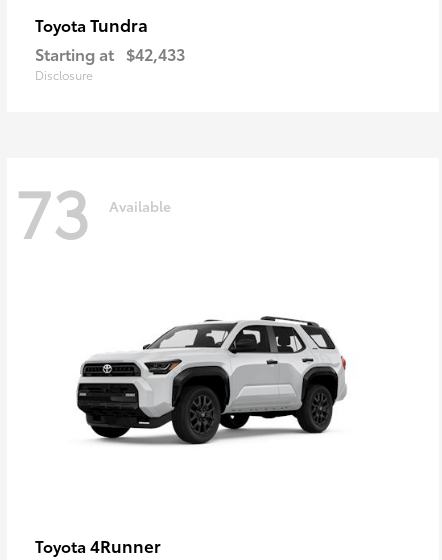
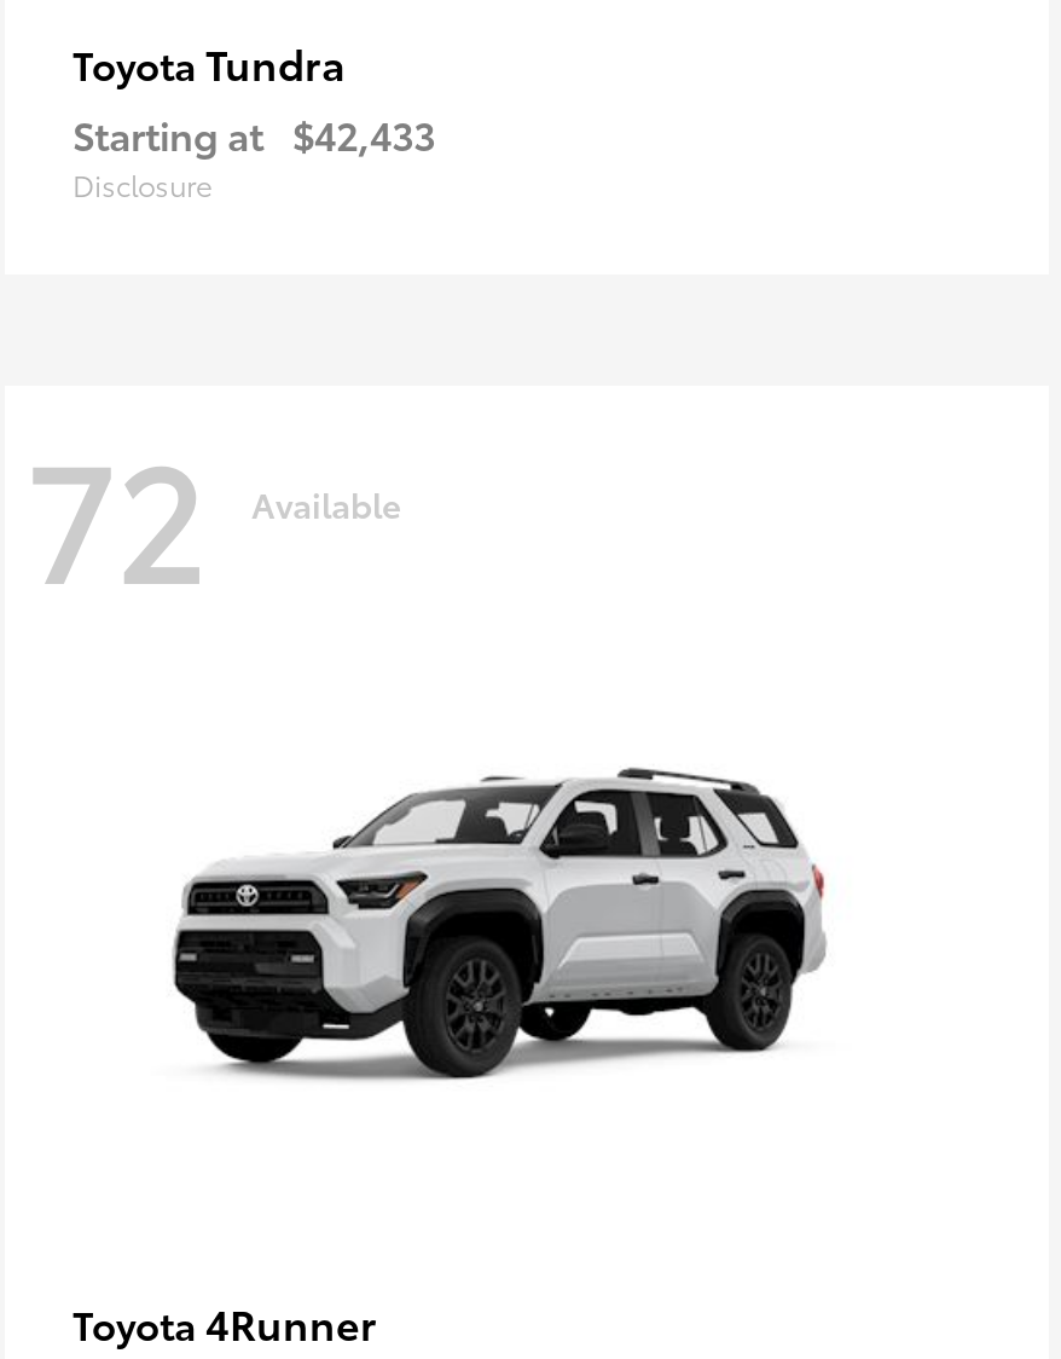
[15,164,171,256] 73 Available -> [24,402,401,624] 72 Available

